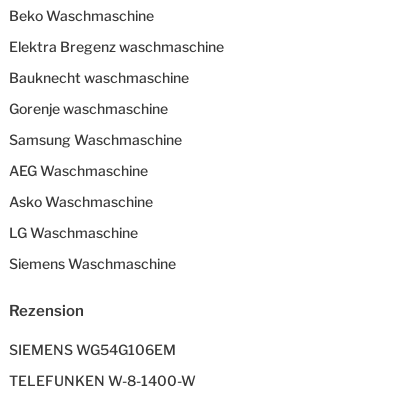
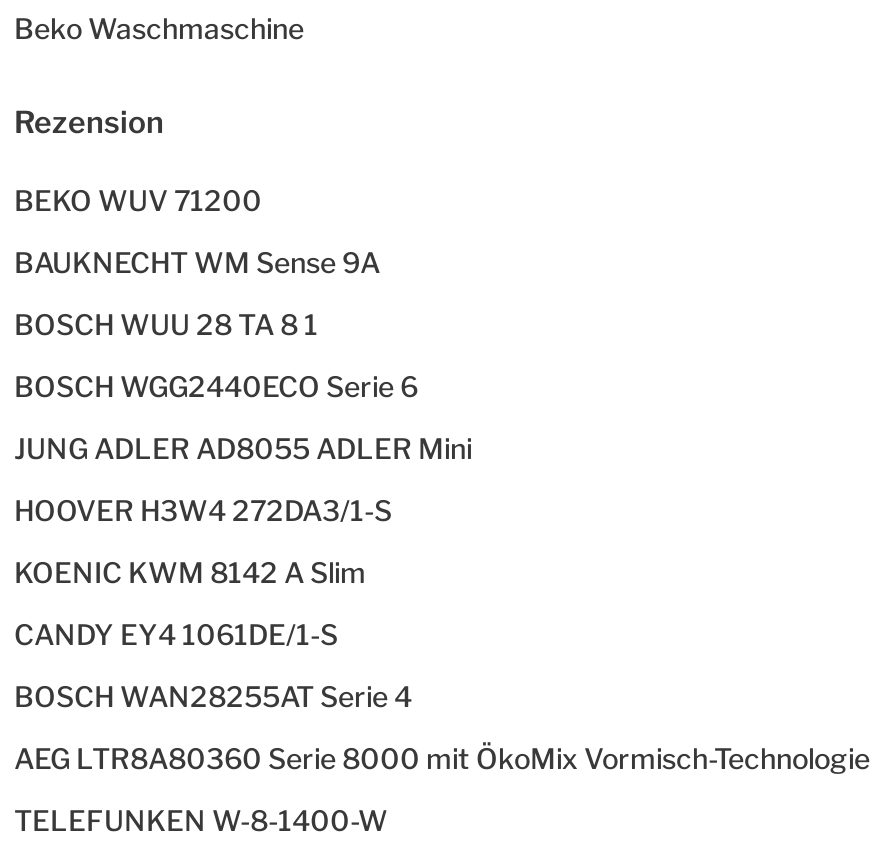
[9,38,224,272] Elektra Bregenz waschmaschine | Bauknecht waschmaschine | Gorenje waschmaschine | Samsung Waschmaschine | AEG Waschmaschine | Asko Waschmaschine | LG Waschmaschine | Siemens Waschmaschine -> none
moved [9,302,84,320] -> [14,105,164,141]: Rezension
[9,341,176,358] SIEMENS WG54G106EM -> [14,183,870,775] BEKO WUV 71200 | BAUKNECHT WM Sense 9A | BOSCH WUU 28 TA 8 1 | BOSCH WGG2440ECO Serie 6 | JUNG ADLER AD8055 ADLER Mini | HOOVER H3W4 272DA3/1-S | KOENIC KWM 8142 A Slim | CANDY EY4 1061DE/1-S | BOSCH WAN28255AT Serie 4 | AEG LTR8A80360 Serie 8000 mit ÖkoMix Vormisch-Technologie

